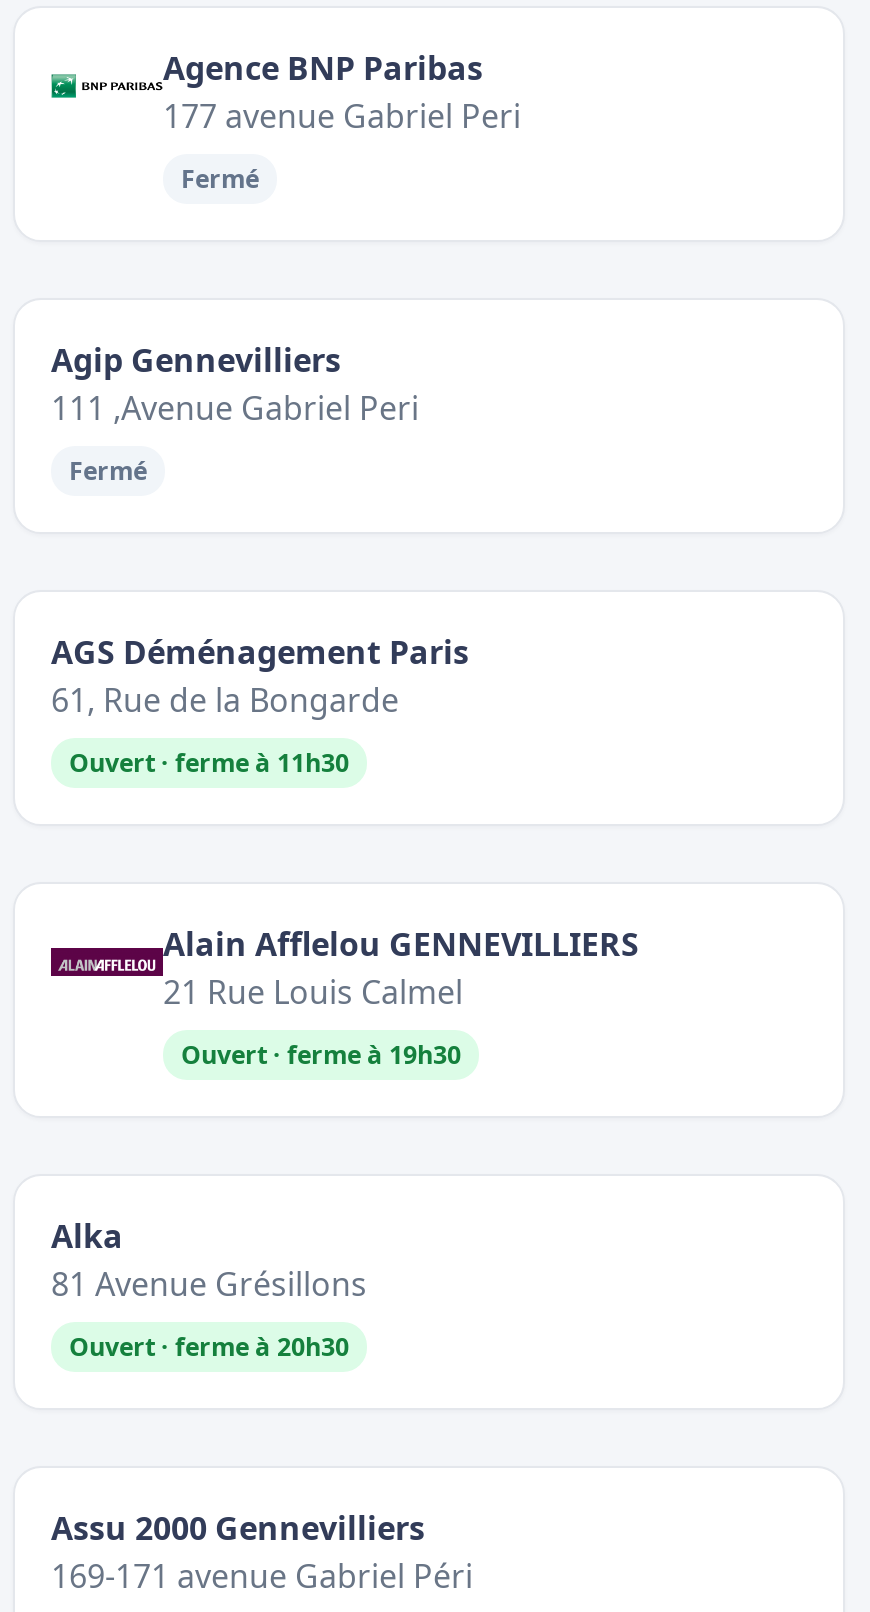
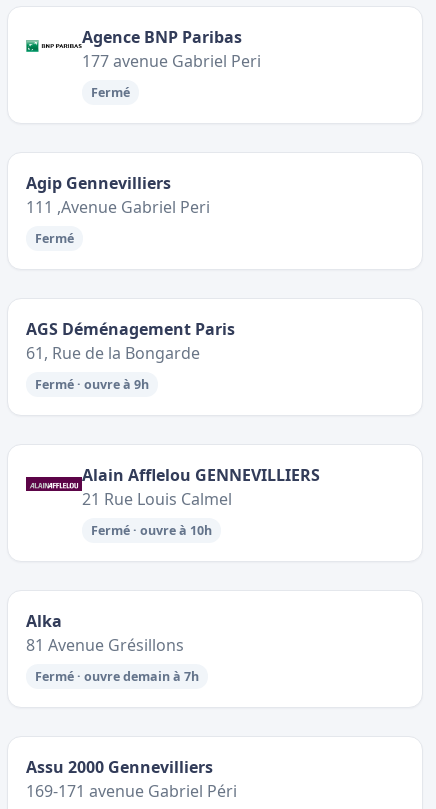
[69,746,349,780] Ouvert · ferme à 11h30 -> [35,376,149,393] Fermé · ouvre à 9h
[181,1038,461,1072] Ouvert · ferme à 19h30 -> [91,522,212,539] Fermé · ouvre à 10h
[69,1330,349,1364] Ouvert · ferme à 20h30 -> [35,668,199,685] Fermé · ouvre demain à 7h

